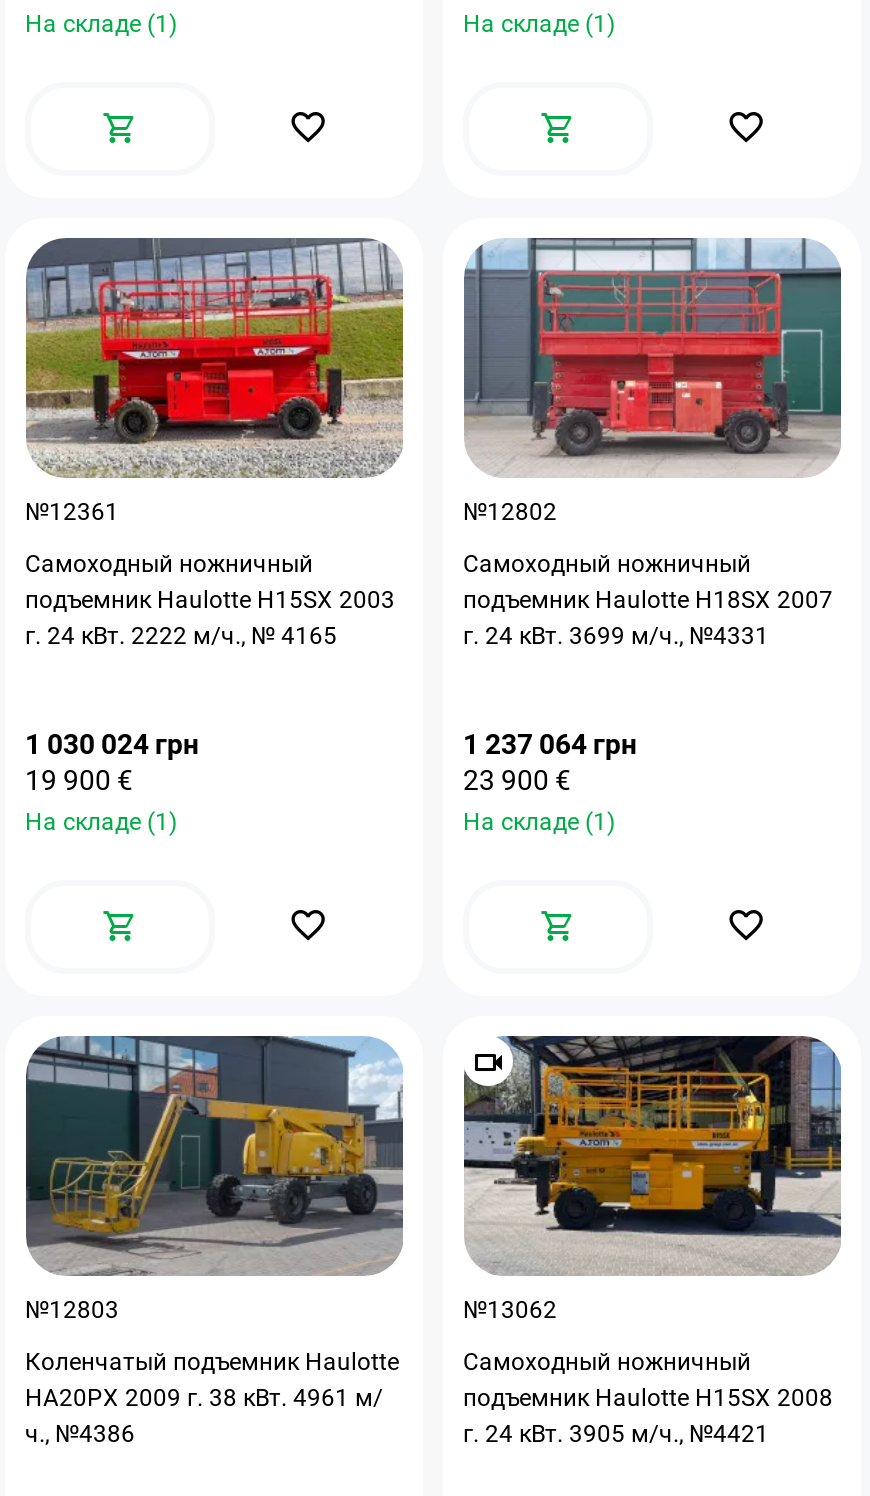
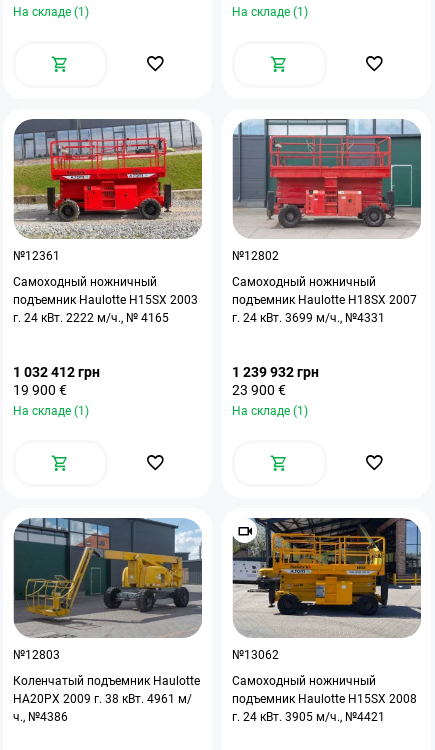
[25,728,199,760] 1 030 024 грн -> [13,364,100,380] 1 032 412 грн
[463,728,637,760] 1 237 064 грн -> [232,364,319,380] 1 239 932 грн

